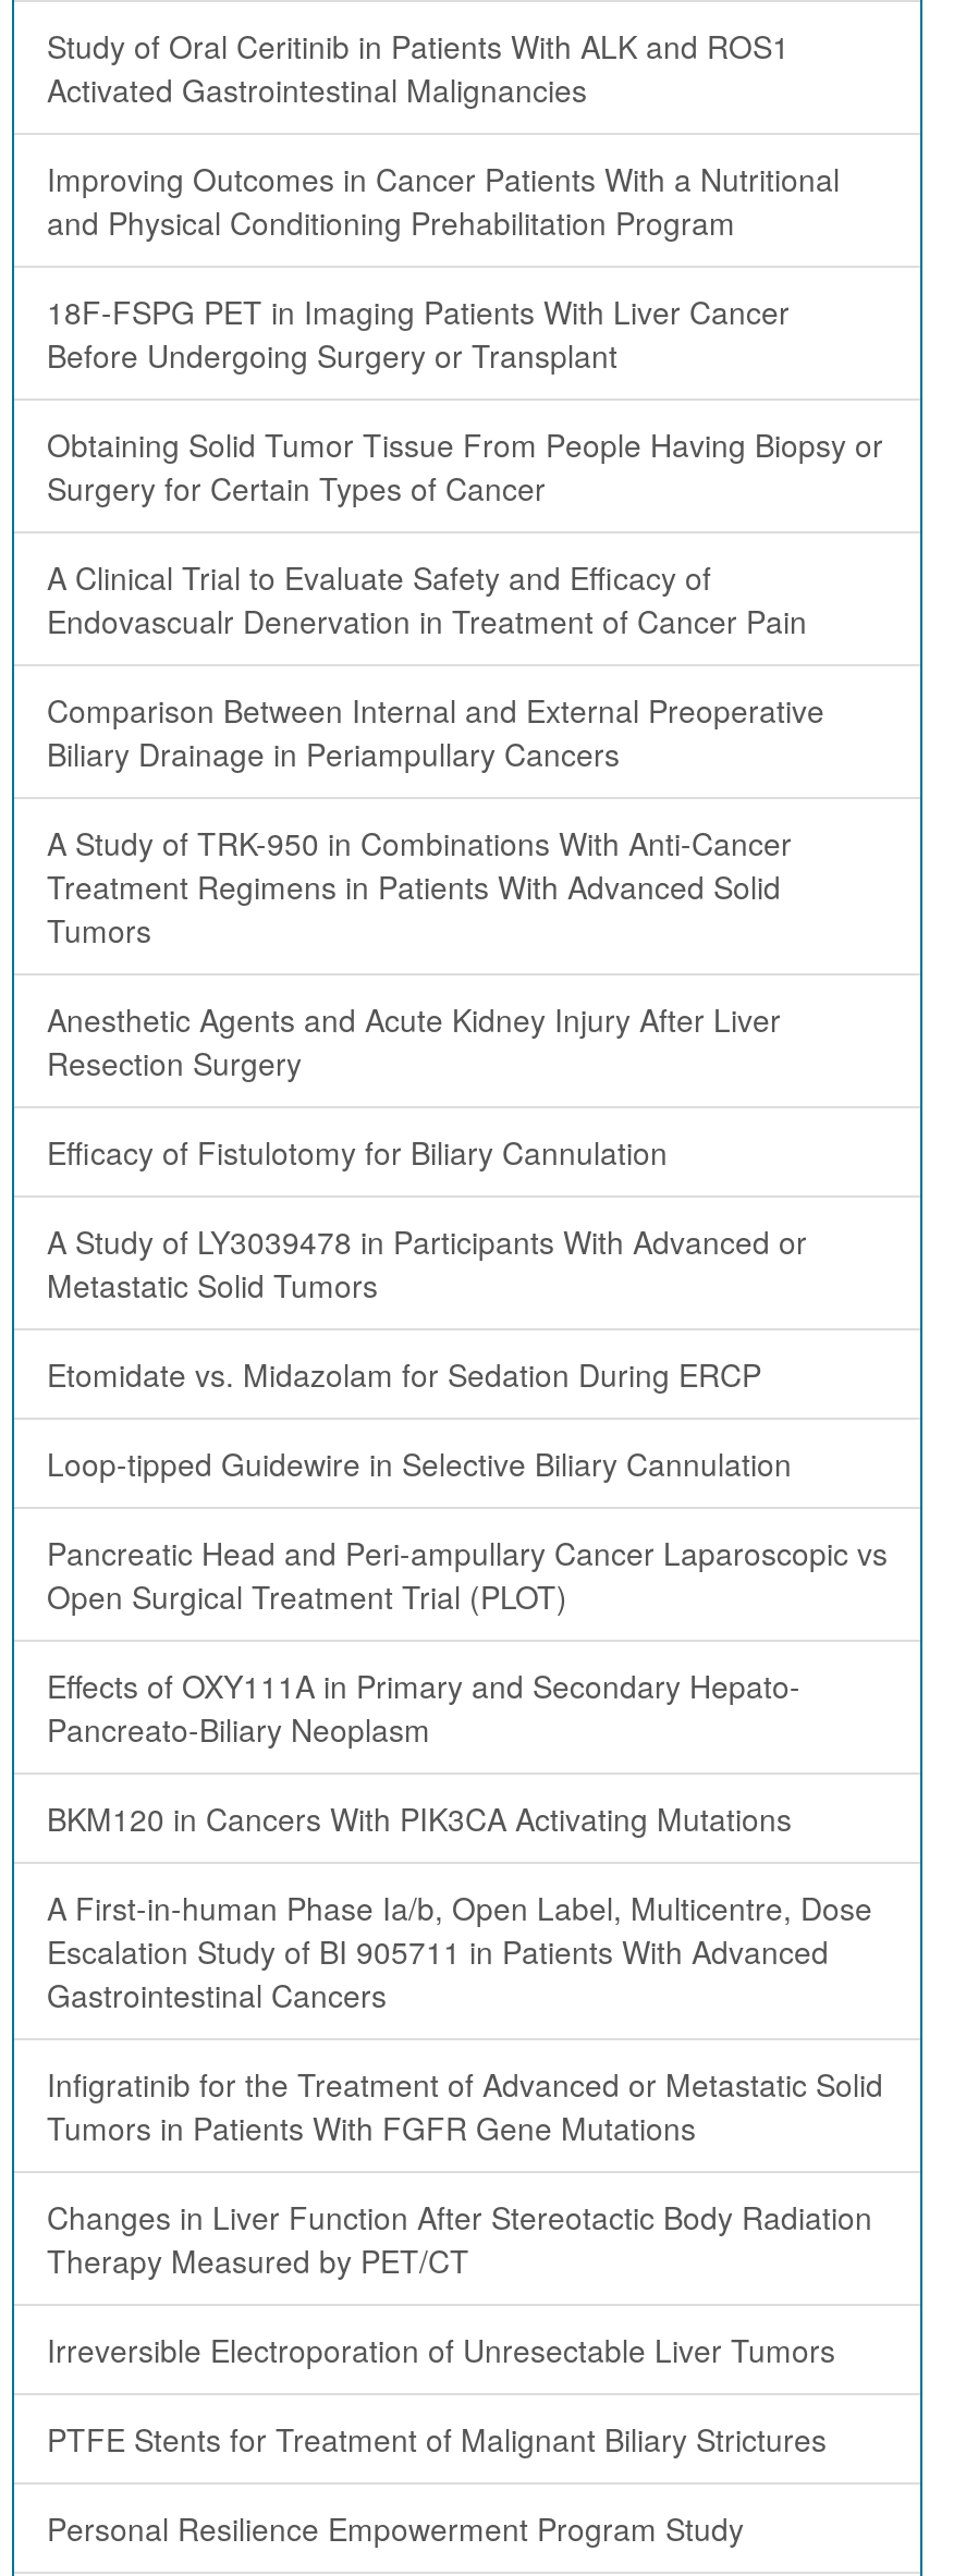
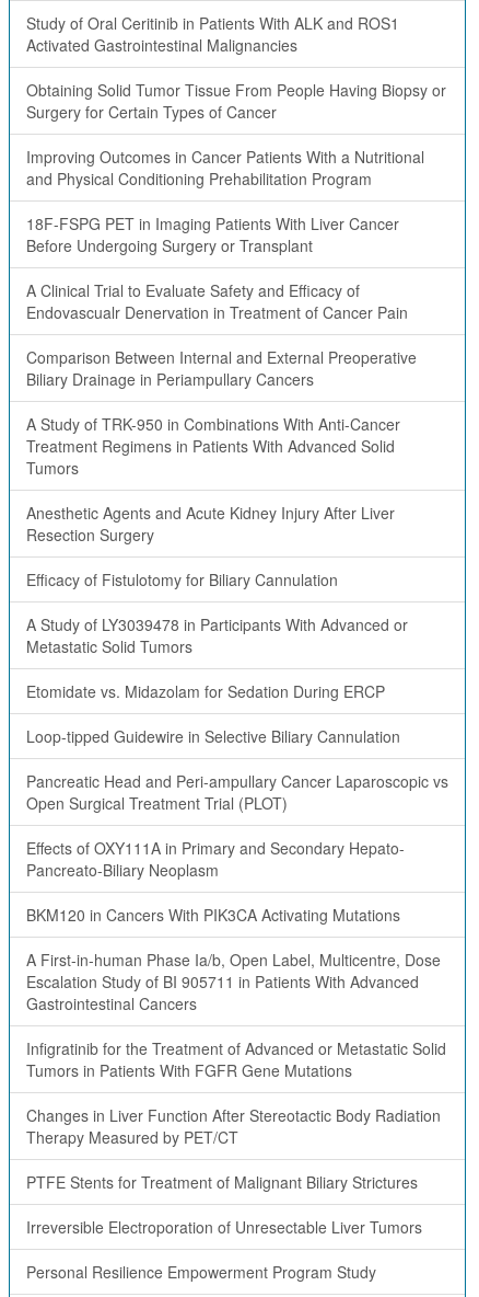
moved [47,157,840,377] -> [26,146,424,256]: Improving Outcomes in Cancer Patients With a Nutritional | and Physical Conditioning Prehabilitation Program | 18F-FSPG PET in Imaging Patients With Liver Cancer | Before Undergoing Surgery or Transplant
moved [47,422,883,510] -> [26,79,446,123]: Obtaining Solid Tumor Tissue From People Having Biopsy or | Surgery for Certain Types of Cancer
moved [47,2328,835,2371] -> [26,1216,422,1238]: Irreversible Electroporation of Unresectable Liver Tumors
moved [47,2417,827,2461] -> [26,1171,418,1193]: PTFE Stents for Treatment of Malignant Biliary Strictures

